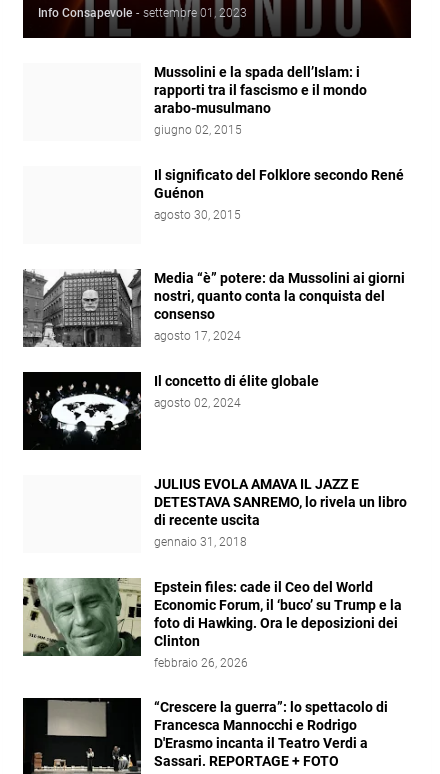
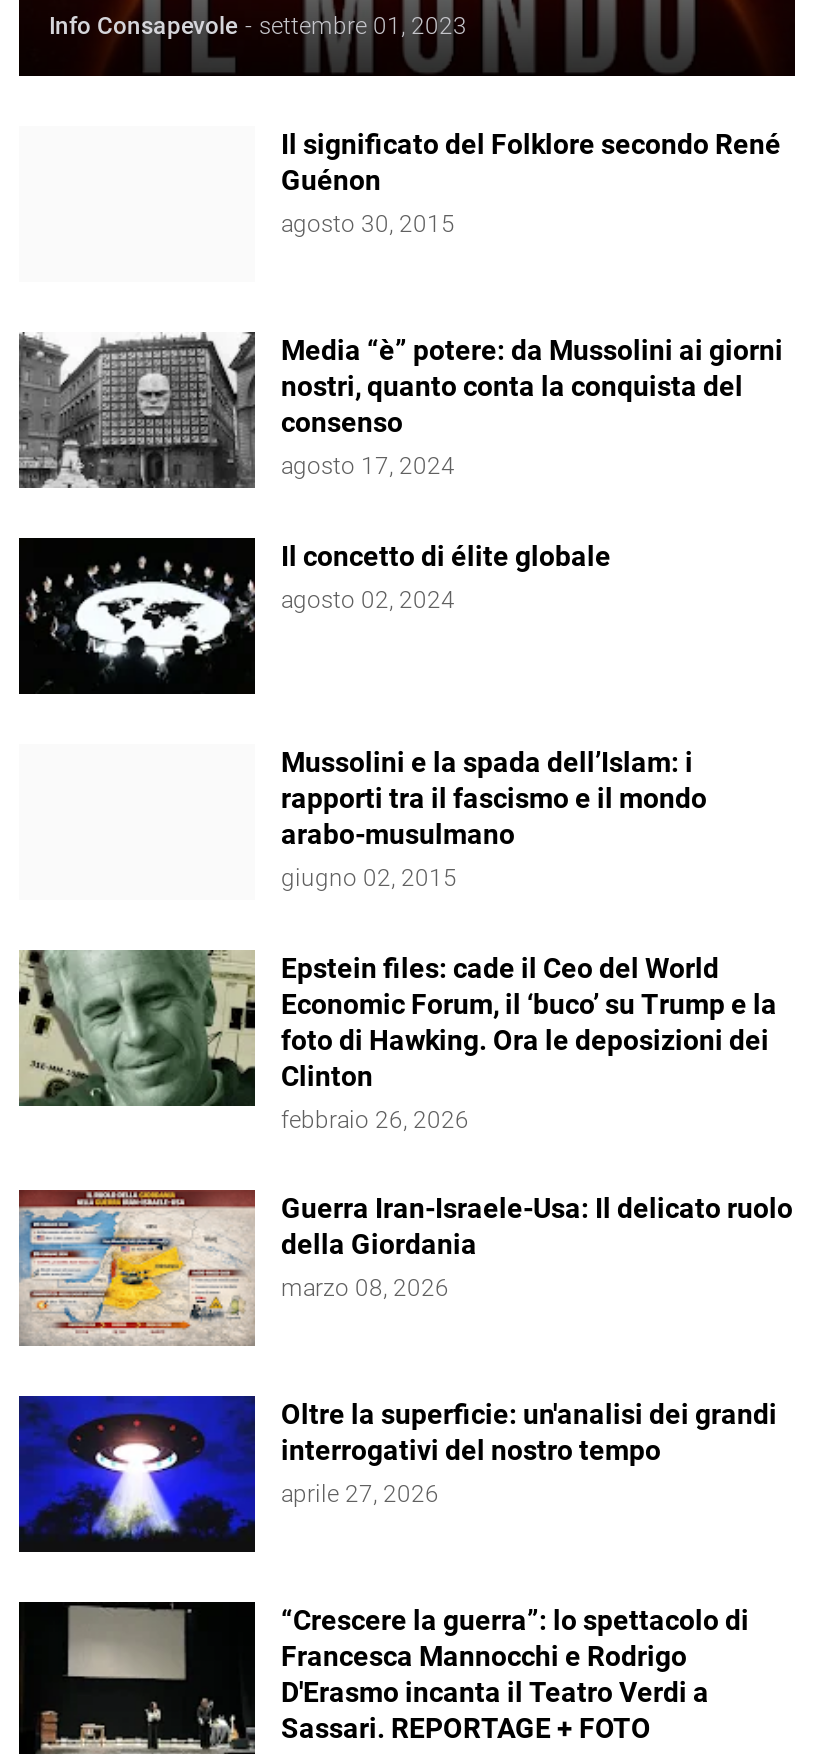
moved [154,64,367,137] -> [281,746,707,892]: Mussolini e la spada dell’Islam: i | rapporti tra il fascismo e il mondo | arabo-musulmano | giugno 02, 2015
moved [25,167,405,445] -> [23,128,783,684]: [image] | Il significato del Folklore secondo René | Guénon | ... | Il concetto di élite globale | agosto 02, 2024
[154,476,407,549] JULIUS EVOLA AMAVA IL JAZZ E | DETESTAVA SANREMO, lo rivela un libro | di recente uscita | gennaio 31, 2018 -> none
moved [21,576,402,670] -> [15,946,777,1134]: [image] | Epstein files: cade il Ceo del World | Economic Forum, il ‘buco’ su Trump e la | foto di Hawking. Ora le deposizioni dei | Clinton | febbraio 26, 2026
none -> [17,1188,793,1348] [image] | Guerra Iran-Israele-Usa: Il delicato ruolo | della Giordania | marzo 08, 2026
none -> [17,1362,777,1554] [image] | Oltre la superficie: un'analisi dei grandi | interrogativi del nostro tempo | aprile 27, 2026

